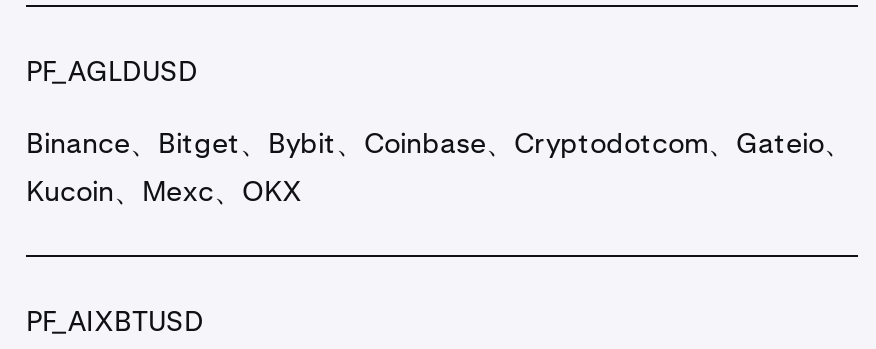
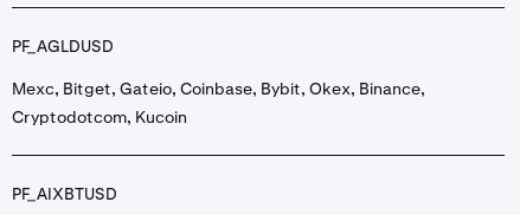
[26,125,852,209] Binance、Bitget、Bybit、Coinbase、Cryptodotcom、Gateio、 | Kucoin、Mexc、OKX -> [12,78,425,128] Mexc, Bitget, Gateio, Coinbase, Bybit, Okex, Binance, | Cryptodotcom, Kucoin

